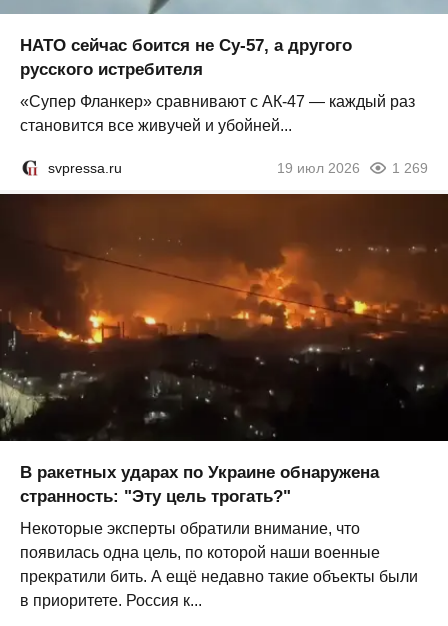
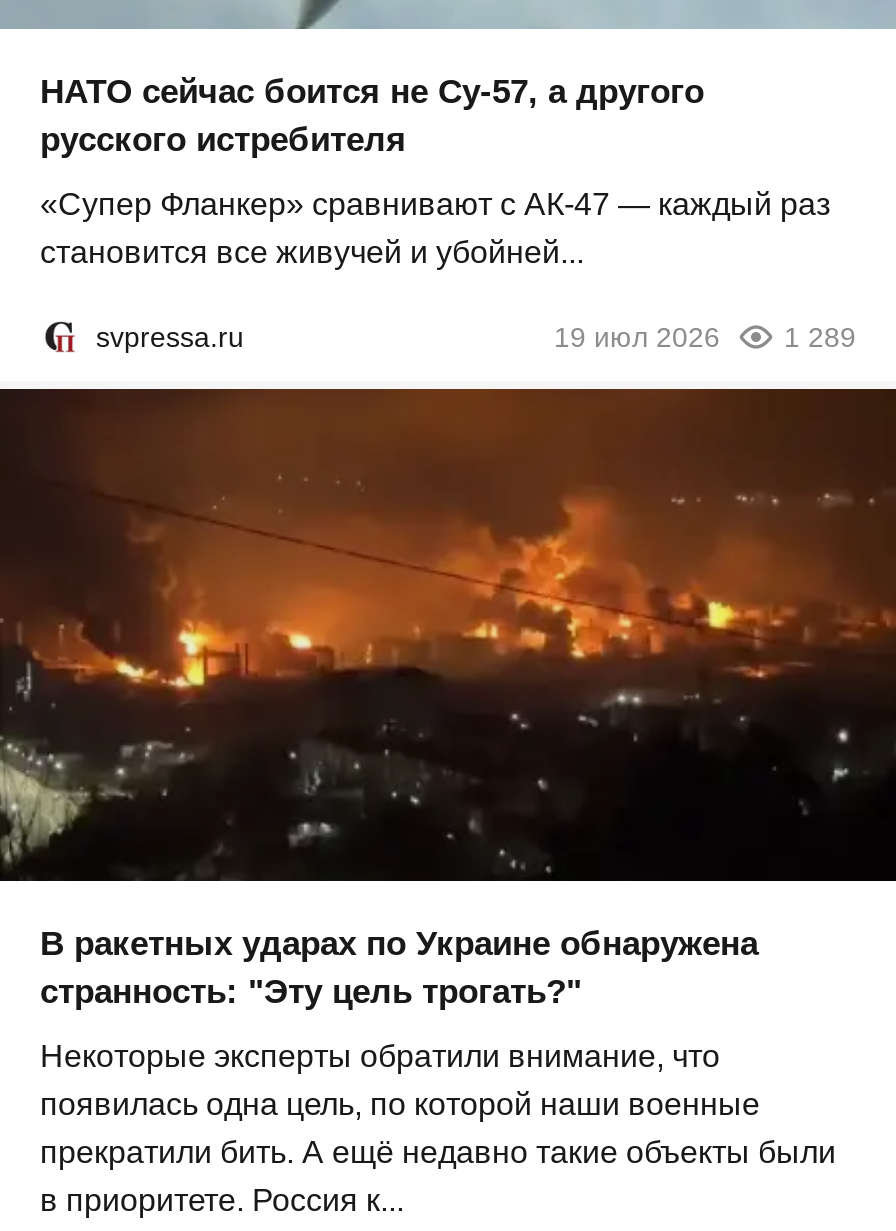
[277,160,428,176] 19 июл 2026 1 269 -> [554,321,856,353] 19 июл 2026 1 289

